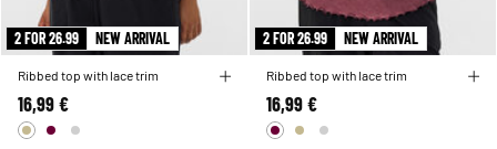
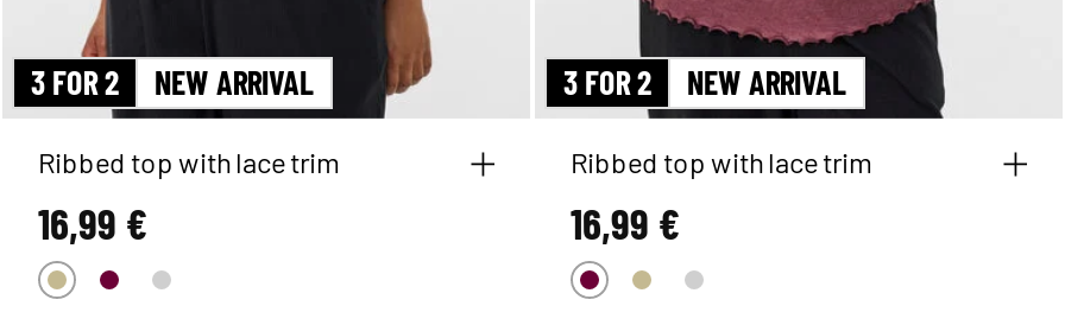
[14,29,170,48] 2 FOR 26.99 NEW ARRIVAL -> [31,62,314,102] 3 FOR 2 NEW ARRIVAL
[263,29,418,48] 2 FOR 26.99 NEW ARRIVAL -> [563,62,846,102] 3 FOR 2 NEW ARRIVAL

